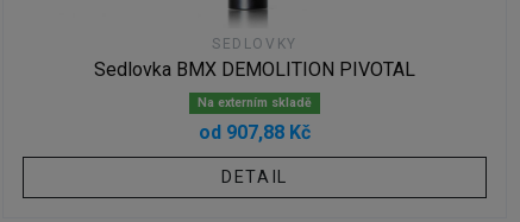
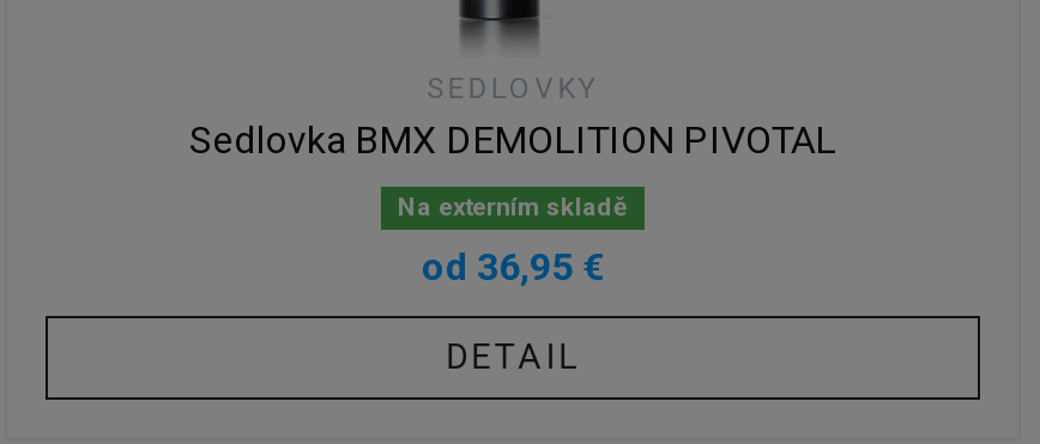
[199,121,311,144] od 907,88 Kč -> [422,244,604,290] od 36,95 €

